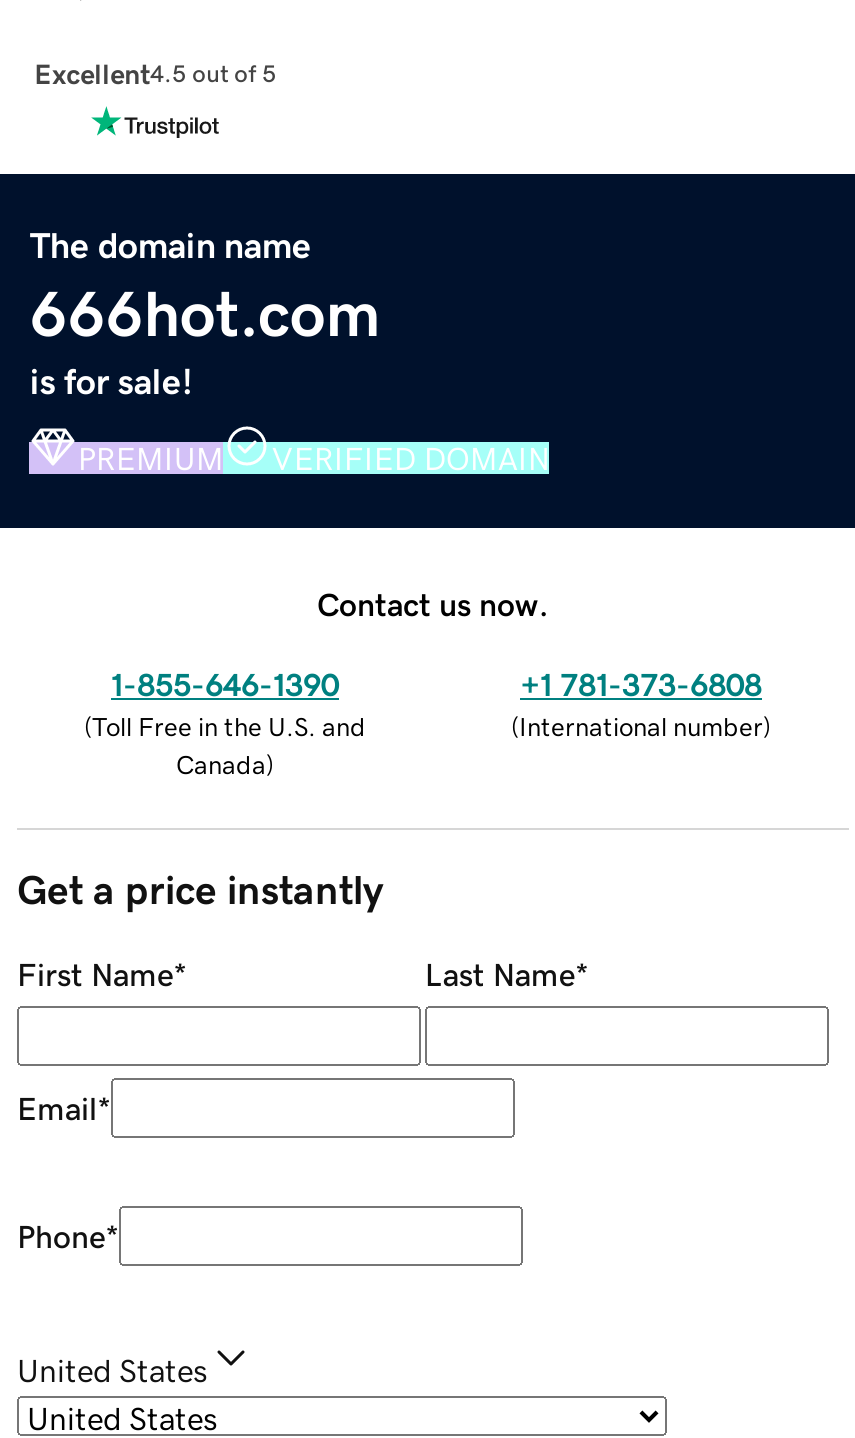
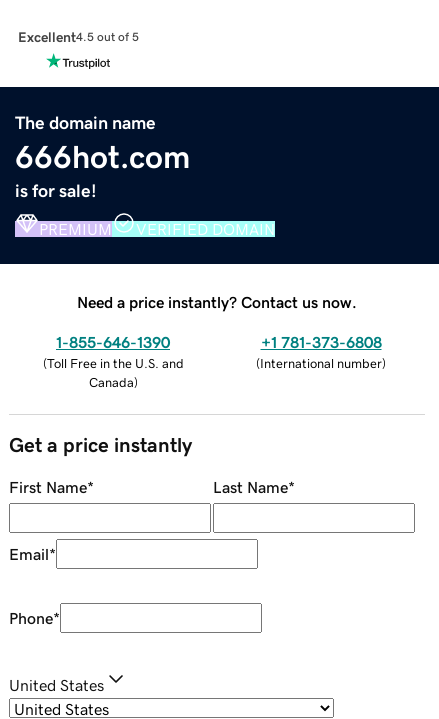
[317,587,549,619] Contact us now. -> [77,294,357,310] Need a price instantly? Contact us now.

